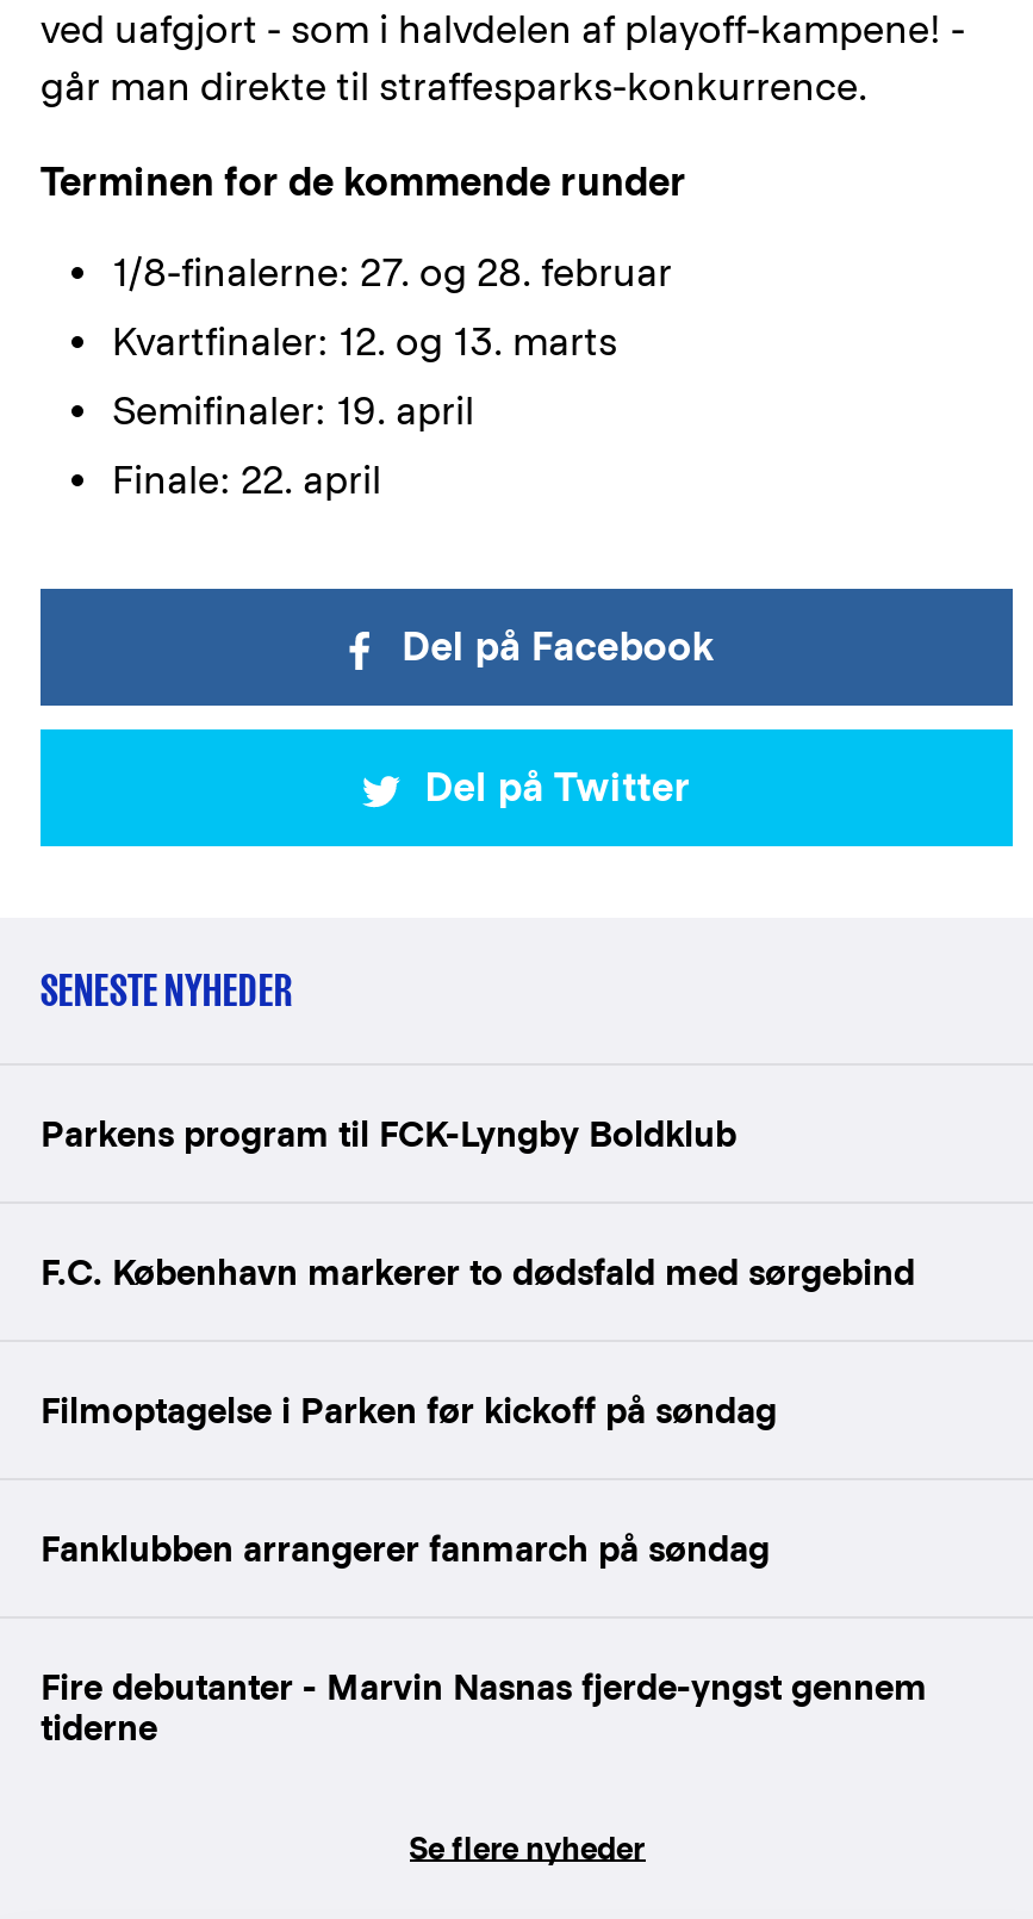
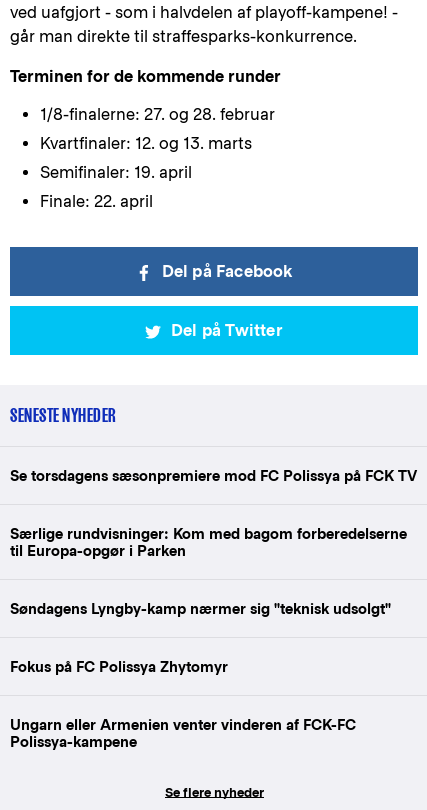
[41,1113,736,1154] Parkens program til FCK-Lyngby Boldklub -> [10,467,417,484] Se torsdagens sæsonpremiere mod FC Polissya på FCK TV
[41,1252,915,1292] F.C. København markerer to dødsfald med sørgebind -> [10,525,407,559] Særlige rundvisninger: Kom med bagom forberedelserne | til Europa-opgør i Parken
[41,1390,777,1430] Filmoptagelse i Parken før kickoff på søndag -> [10,600,391,617] Søndagens Lyngby-kamp nærmer sig "teknisk udsolgt"
[41,1528,770,1569] Fanklubben arrangerer fanmarch på søndag -> [10,658,228,675] Fokus på FC Polissya Zhytomyr
[41,1666,927,1747] Fire debutanter - Marvin Nasnas fjerde-yngst gennem | tiderne -> [10,716,356,750] Ungarn eller Armenien venter vinderen af FCK-FC | Polissya-kampene

